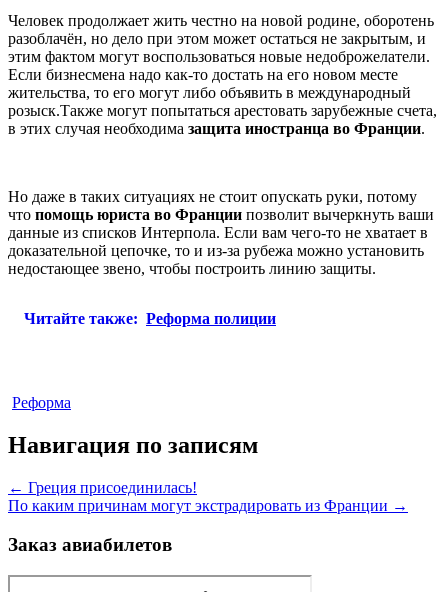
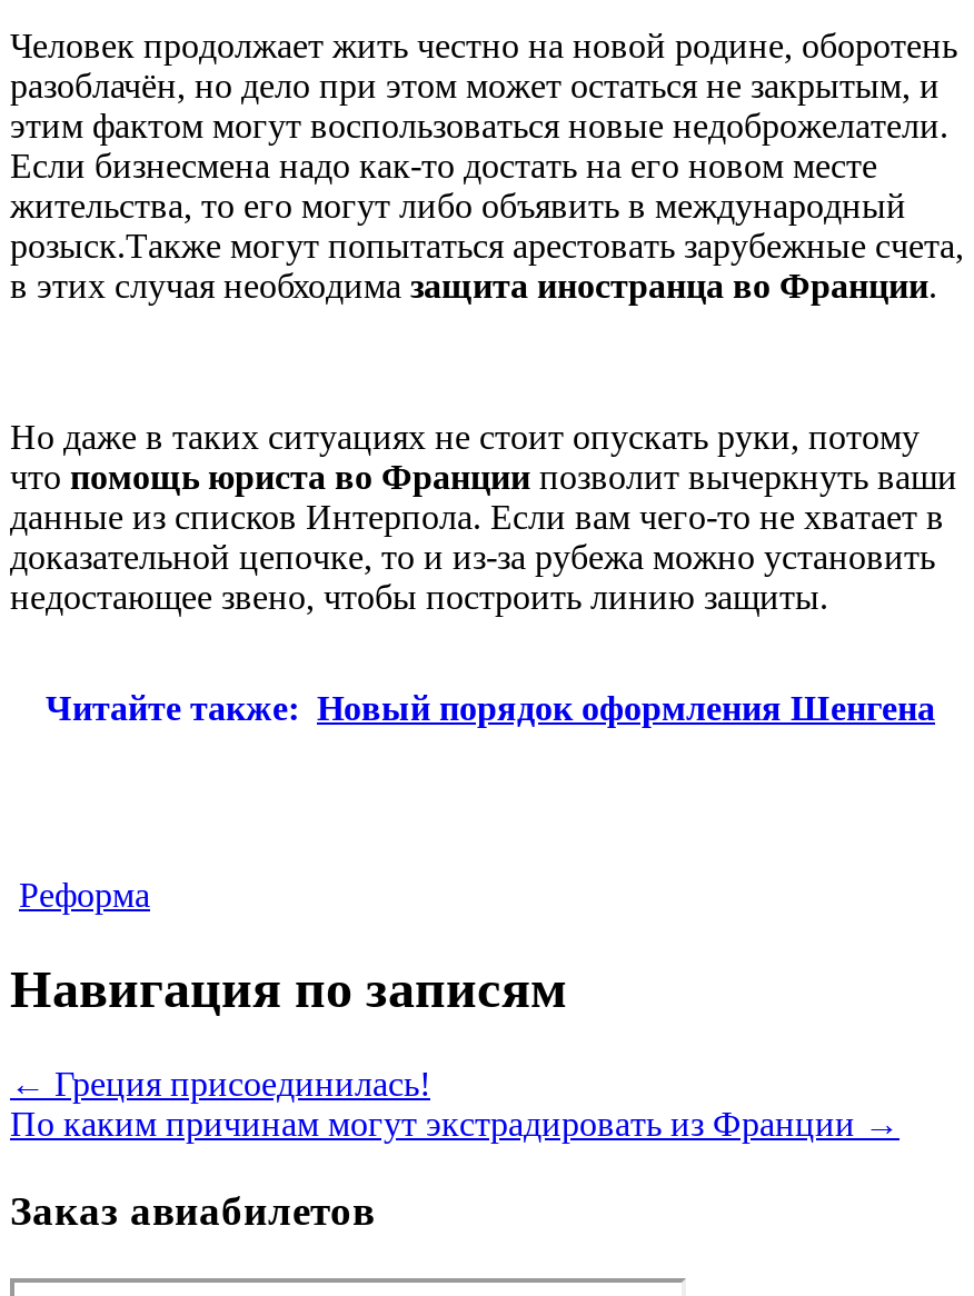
[24,310,276,327] Читайте также: Реформа полиции -> [46,690,935,728] Читайте также: Новый порядок оформления Шенгена

